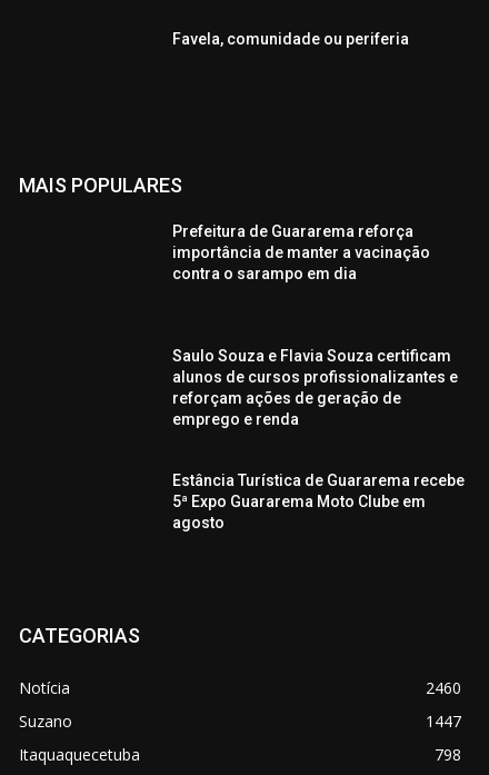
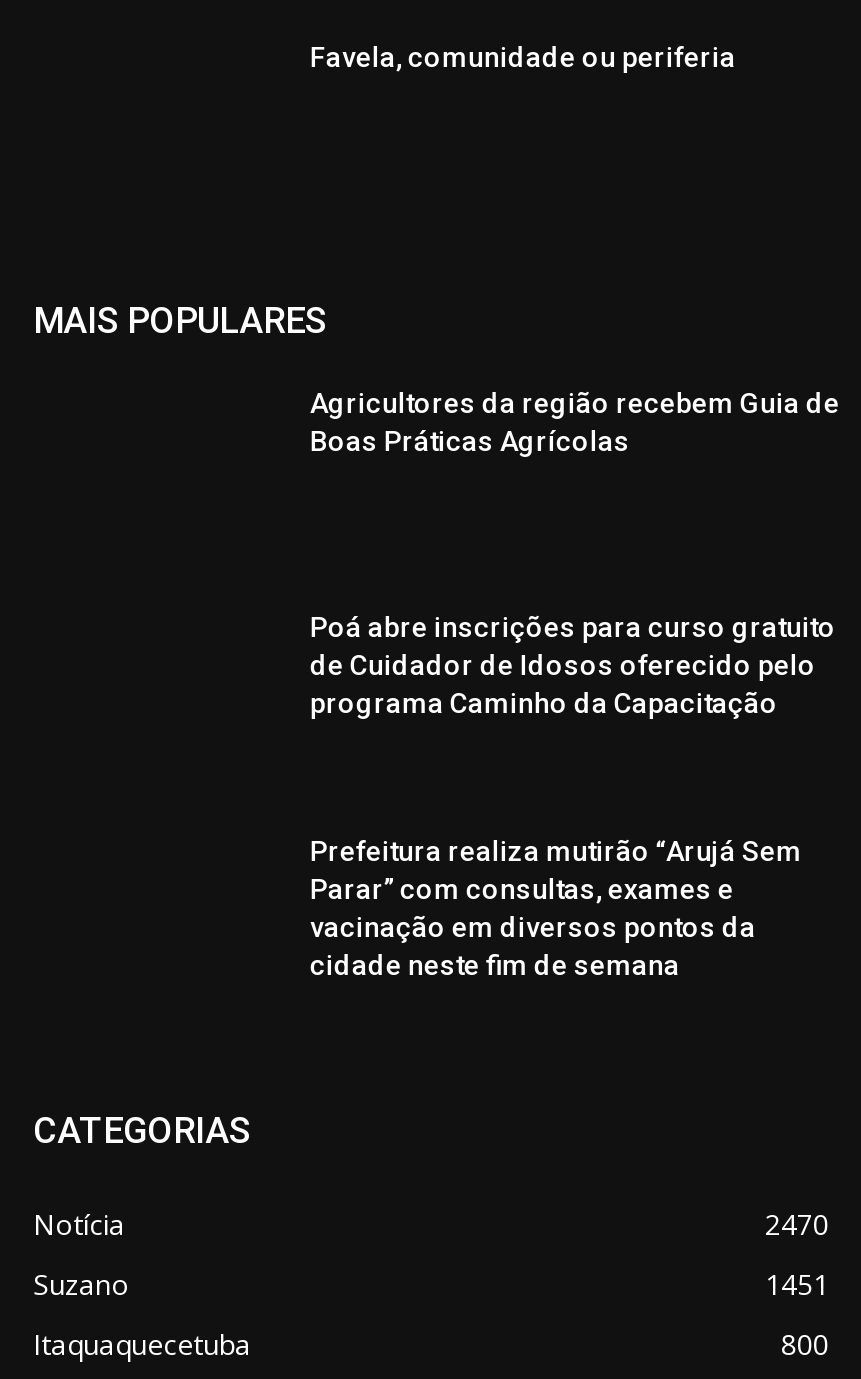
[173,223,431,283] Prefeitura de Guararema reforça | importância de manter a vacinação | contra o sarampo em dia -> [310,388,840,458] Agricultores da região recebem Guia de | Boas Práticas Agrícolas
[173,347,458,428] Saulo Souza e Flavia Souza certificam | alunos de cursos profissionalizantes e | reforçam ações de geração de | emprego e renda -> [310,611,836,719] Poá abre inscrições para curso gratuito | de Cuidador de Idosos oferecido pelo | programa Caminho da Capacitação
[173,471,465,531] Estância Turística de Guararema recebe | 5ª Expo Guararema Moto Clube em | agosto -> [310,835,802,981] Prefeitura realiza mutirão “Arujá Sem | Parar” com consultas, exames e | vacinação em diversos pontos da | cidade neste fim de semana
[426,678,461,699] 2460 -> [765,1206,829,1244] 2470
[426,711,461,732] 1447 -> [765,1266,829,1304] 1451
[435,744,461,766] 798 -> [781,1326,829,1364] 800

